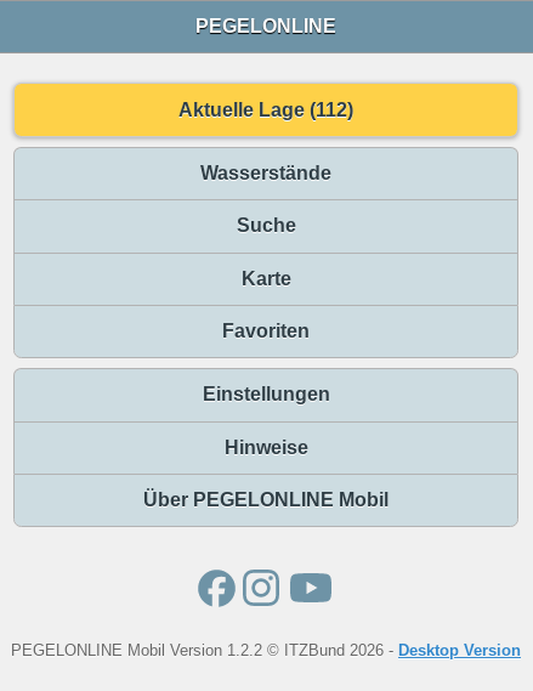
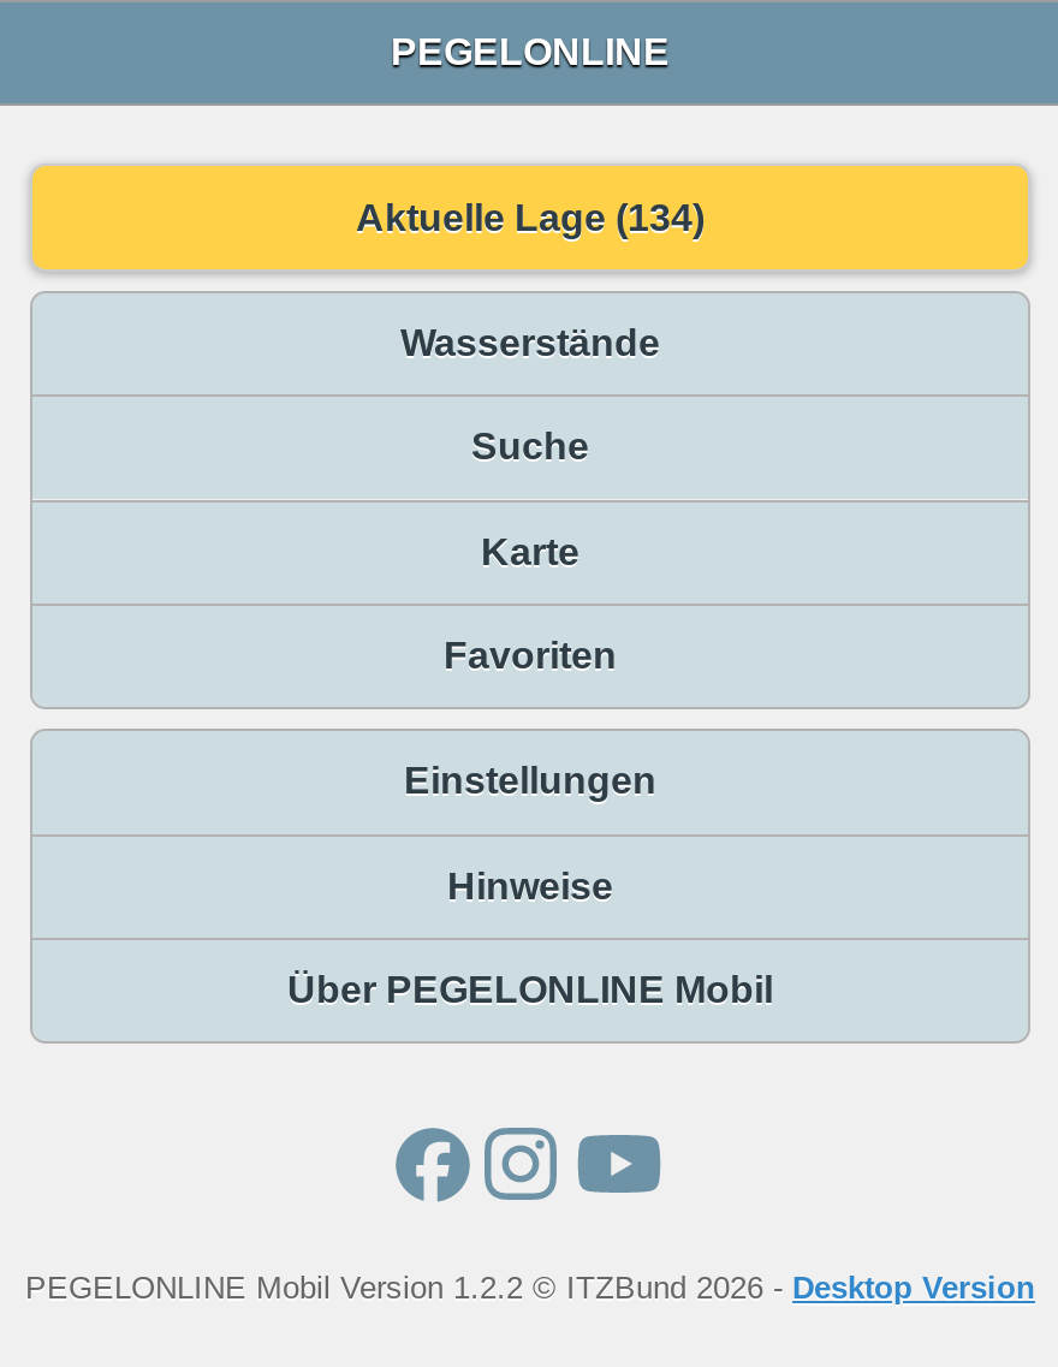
[178,99,353,120] Aktuelle Lage (112) -> [356,196,705,237] Aktuelle Lage (134)

